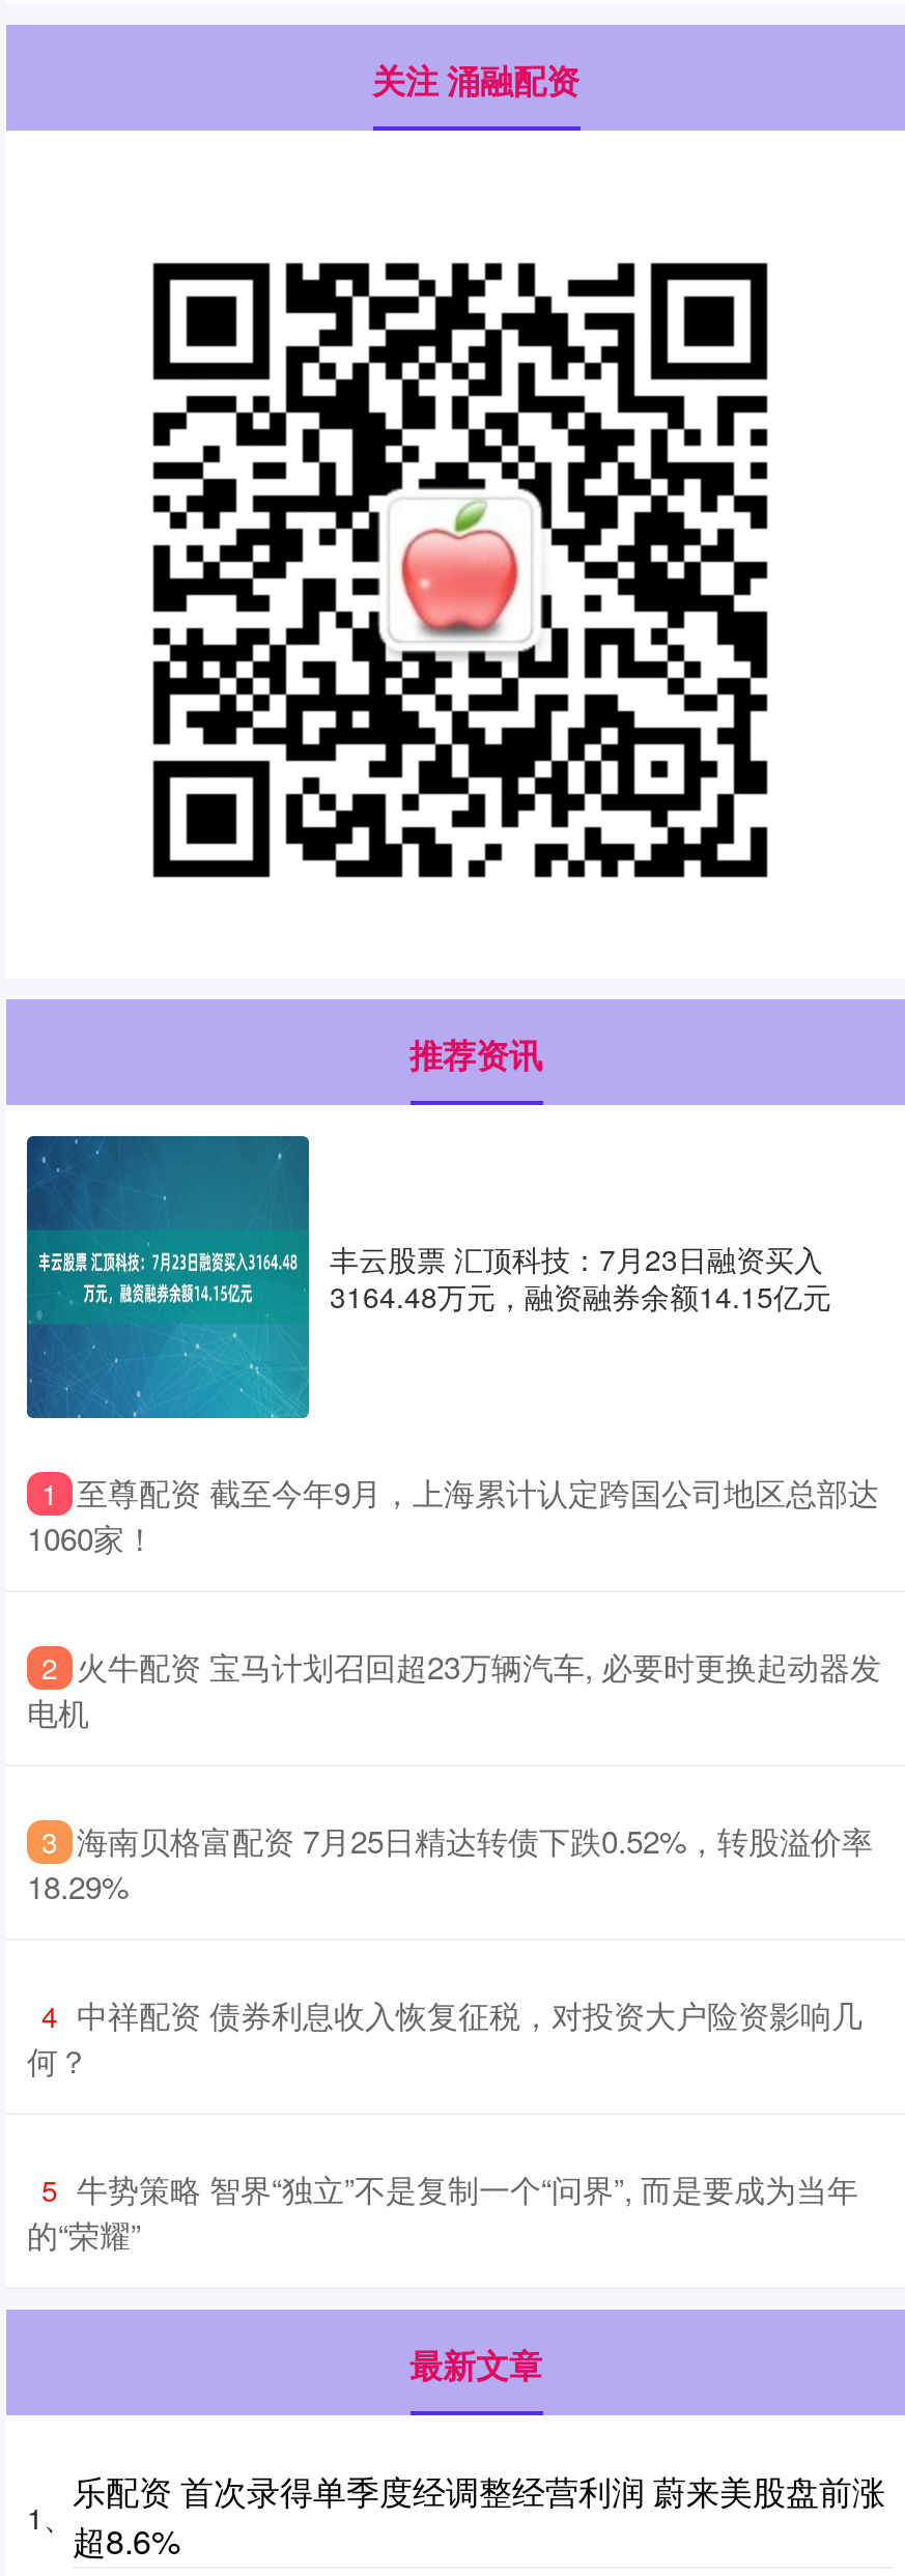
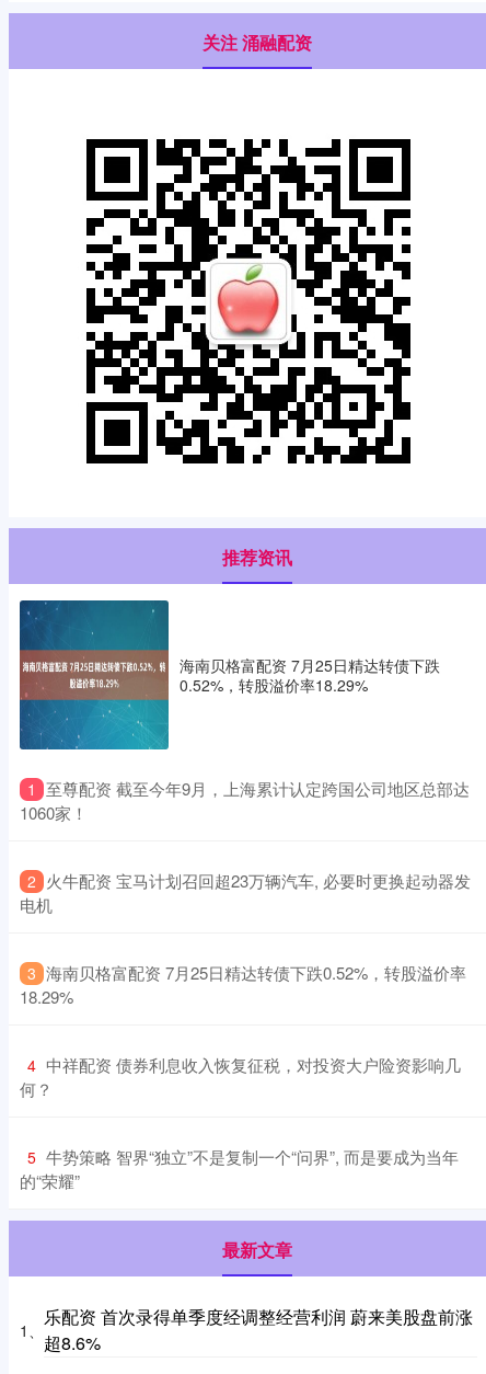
[25,1229,831,1325] [image] | 丰云股票 汇顶科技：7月23日融资买入 | 3164.48万元，融资融券余额14.15亿元 -> [19,650,440,700] [image] | 海南贝格富配资 7月25日精达转债下跌 | 0.52%，转股溢价率18.29%

